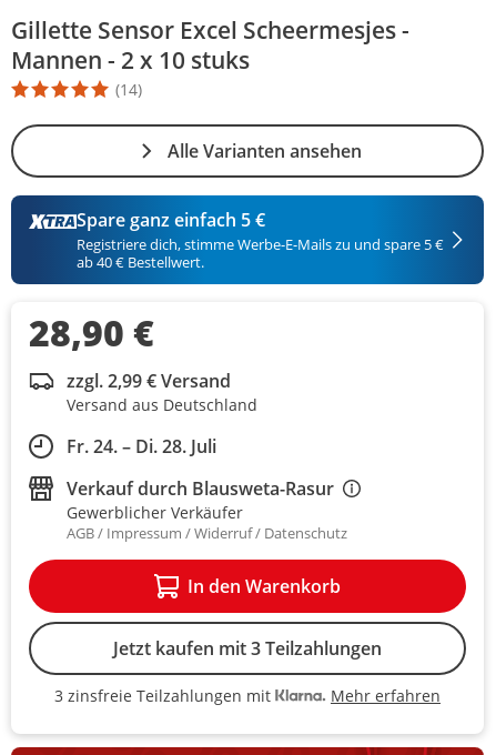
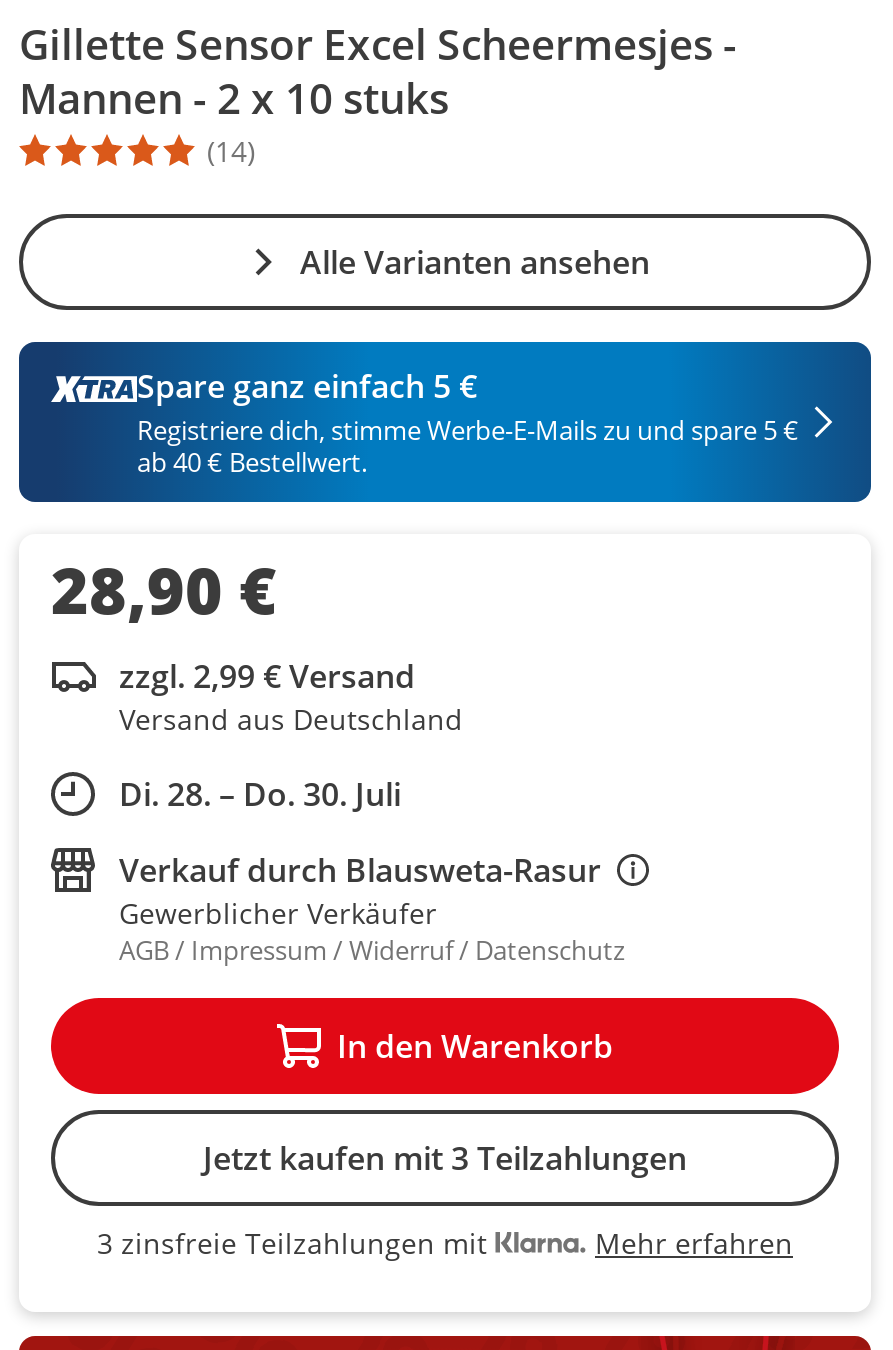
[67,434,216,459] Fr. 24. – Di. 28. Juli -> [119,772,401,816] Di. 28. – Do. 30. Juli

